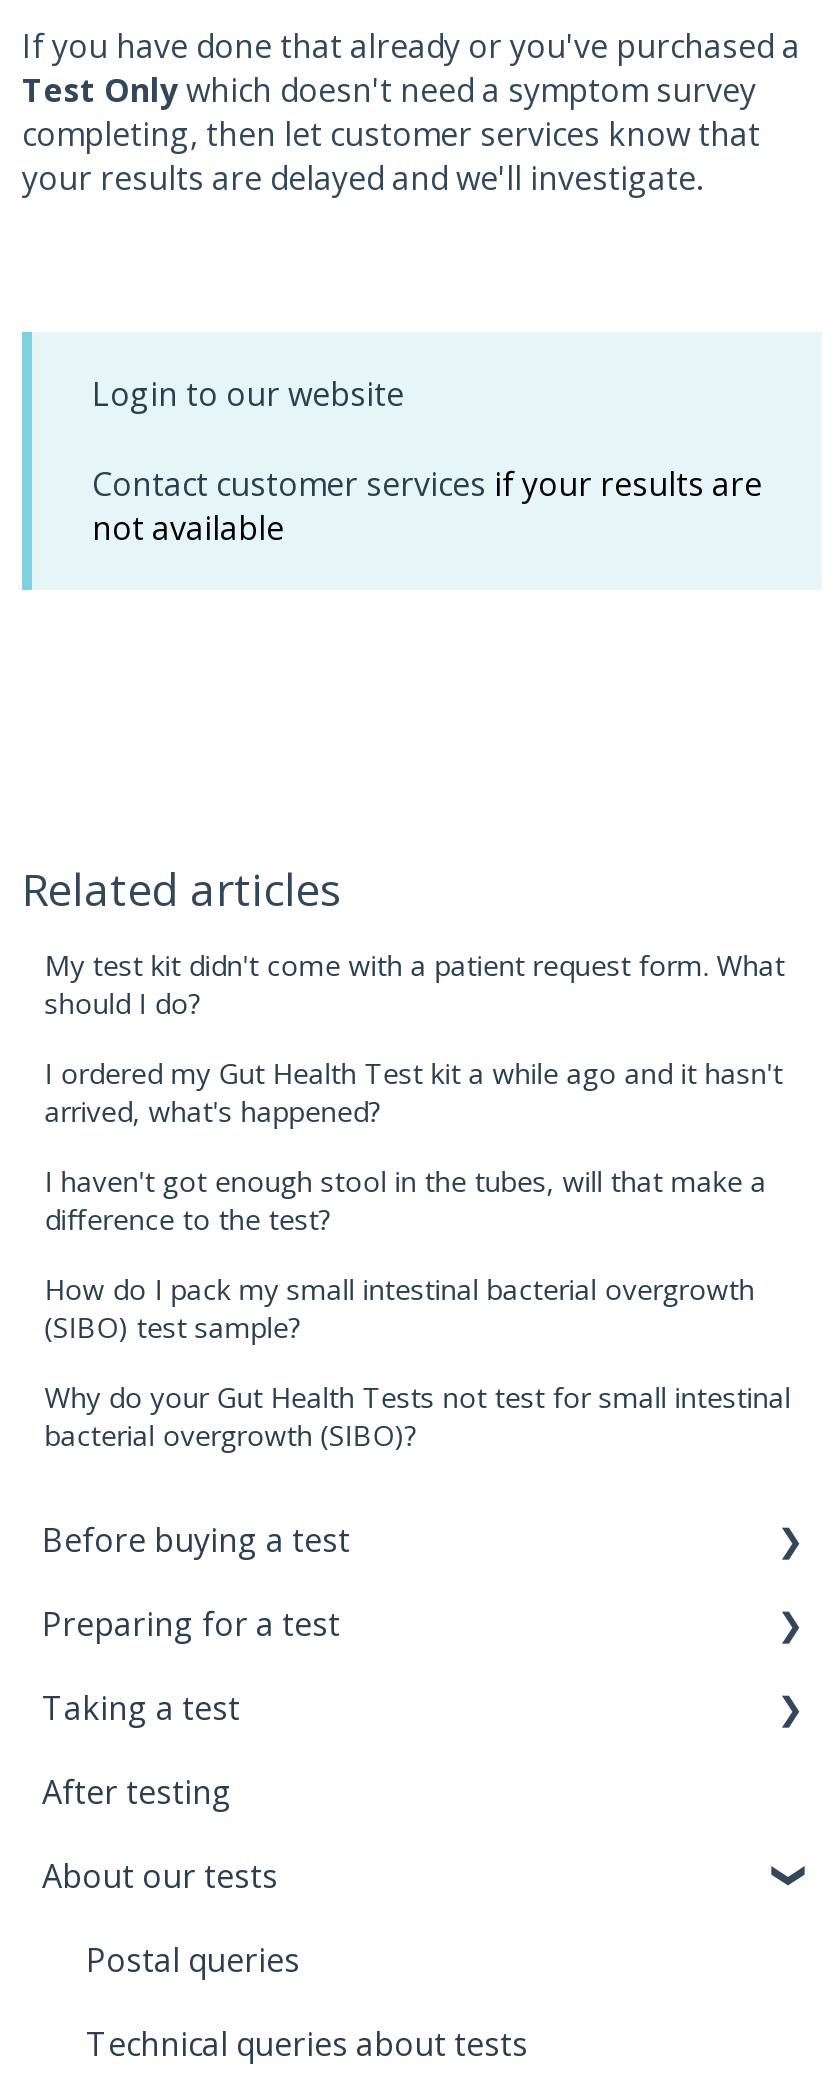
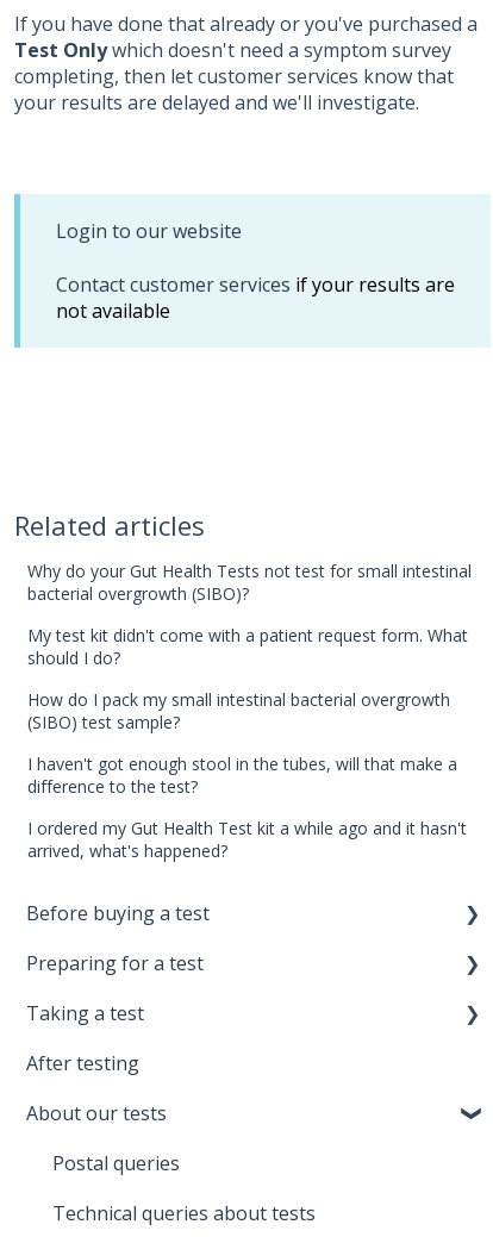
moved [44,945,784,1345] -> [28,623,468,861]: My test kit didn't come with a patient request form. What | should I do? | How do I pack my small intestinal bacterial overgrowth | (SIBO) test sample? | I haven't got enough stool in the tubes, will that make a | difference to the test? | I ordered my Gut Health Test kit a while ago and it hasn't | arrived, what's happened?
moved [44,1377,790,1453] -> [28,559,472,604]: Why do your Gut Health Tests not test for small intestinal | bacterial overgrowth (SIBO)?

